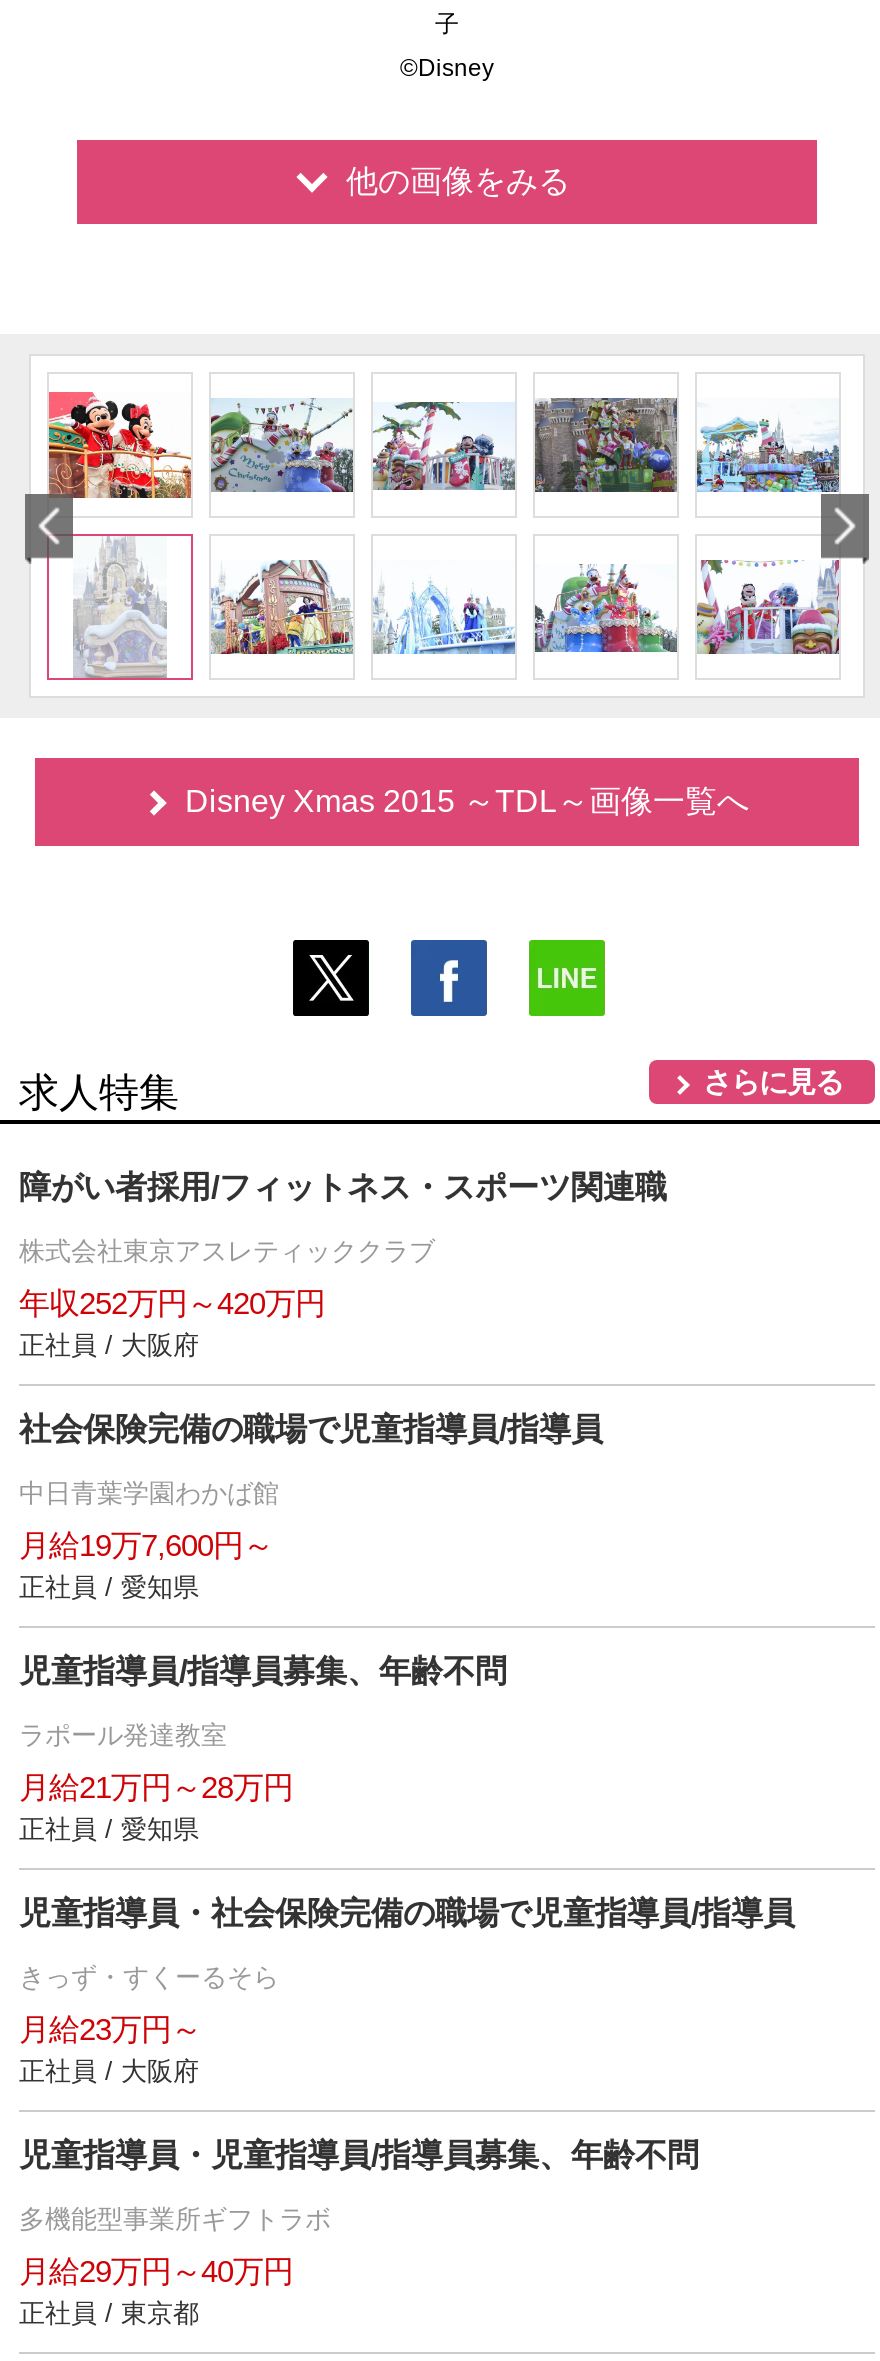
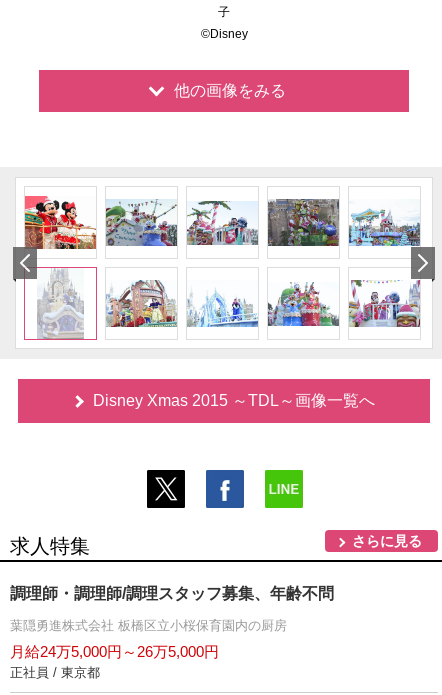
[19,1171,795,2289] 障がい者採用/フィットネス・スポーツ関連職 | 株式会社東京アスレティッククラブ | 年収252万円～420万円 | 正社員 / 大阪府 | 社会保険完備の職場で児童指導員/指導員 | 中日青葉学園わかば館 | 月給19万7,600円～ | 正社員 / 愛知県 | 児童指導員/指導員募集、年齢不問 | ラポール発達教室 | 月給21万円～28万円 | 正社員 / 愛知県 | 児童指導員・社会保険完備の職場で児童指導員/指導員 | きっず・すくーるそら | 月給23万円～ | 正社員 / 大阪府 | 児童指導員・児童指導員/指導員募集、年齢不問 | 多機能型事業所ギフトラボ | 月給29万円～40万円 -> [10,585,334,660] 調理師・調理師/調理スタッフ募集、年齢不問 | 葉隠勇進株式会社 板橋区立小桜保育園内の厨房 | 月給24万5,000円～26万5,000円

